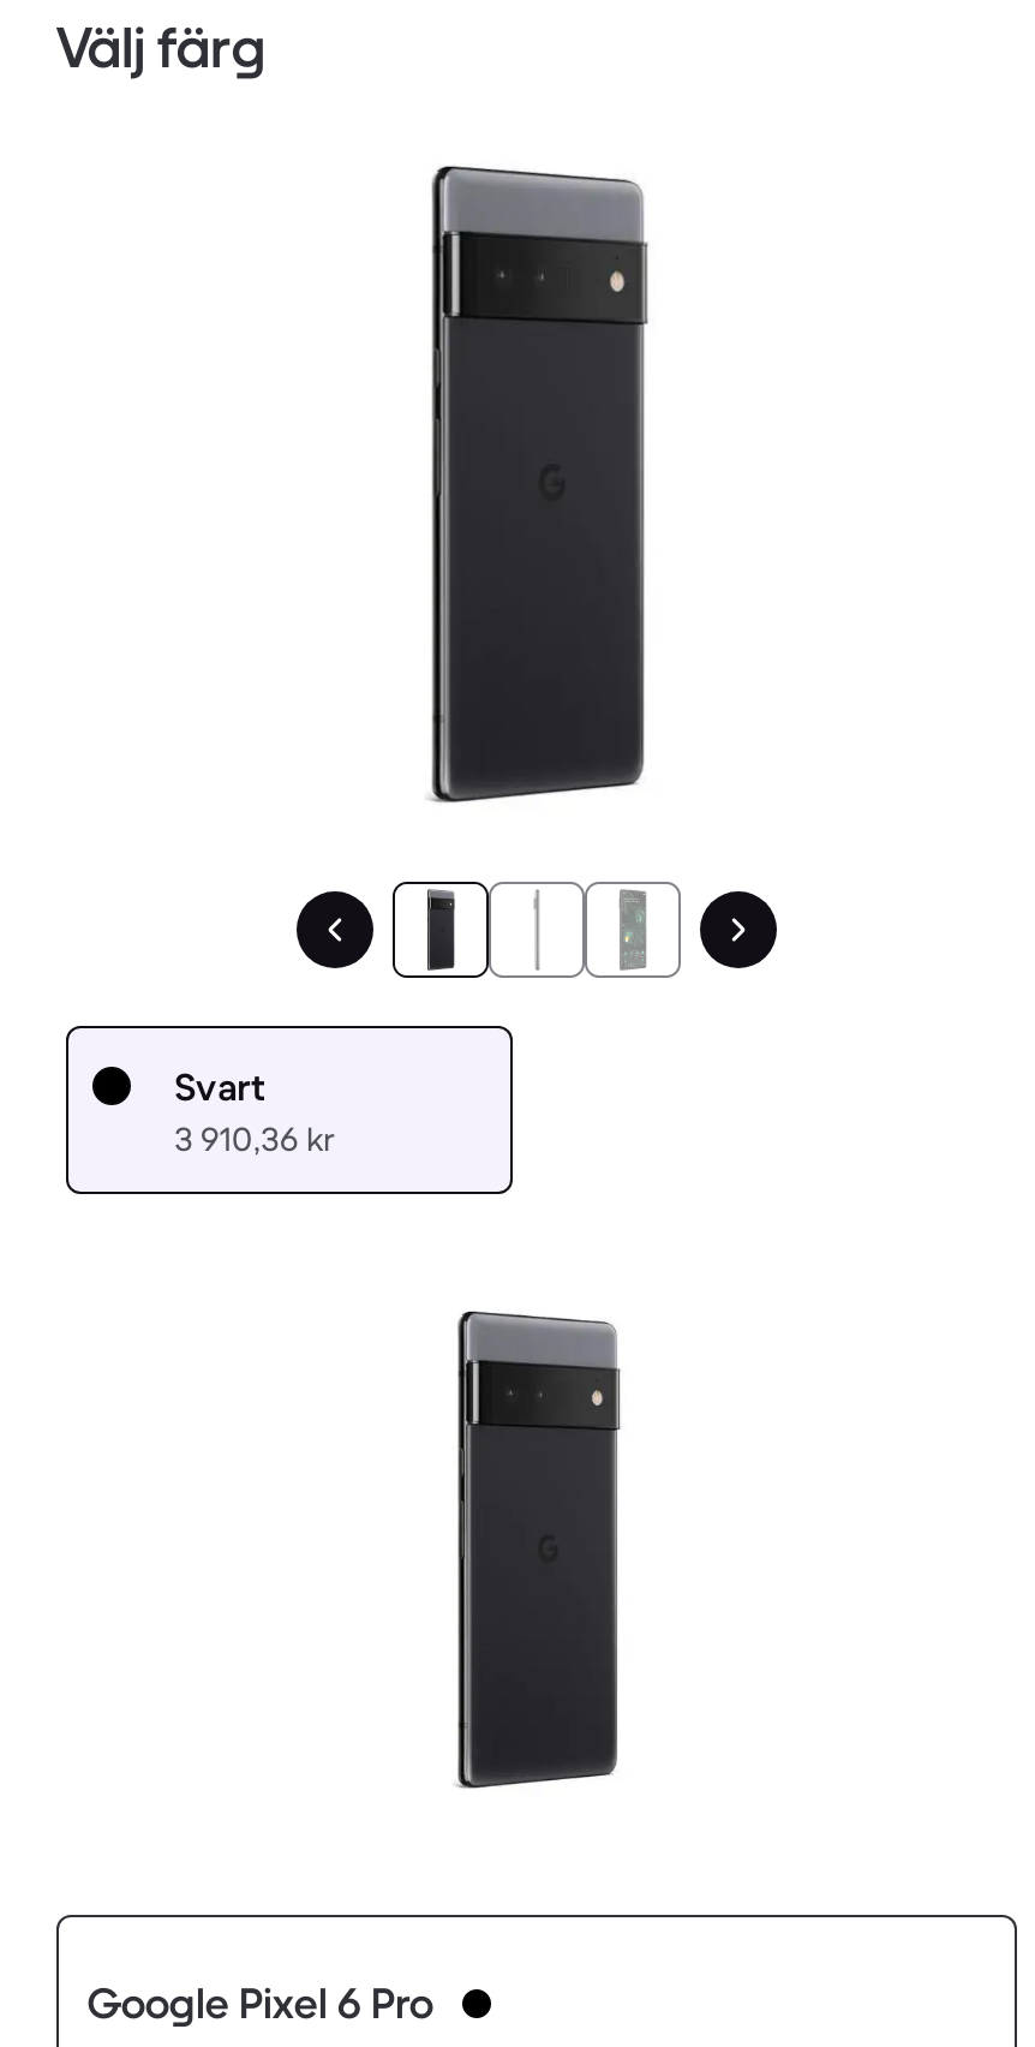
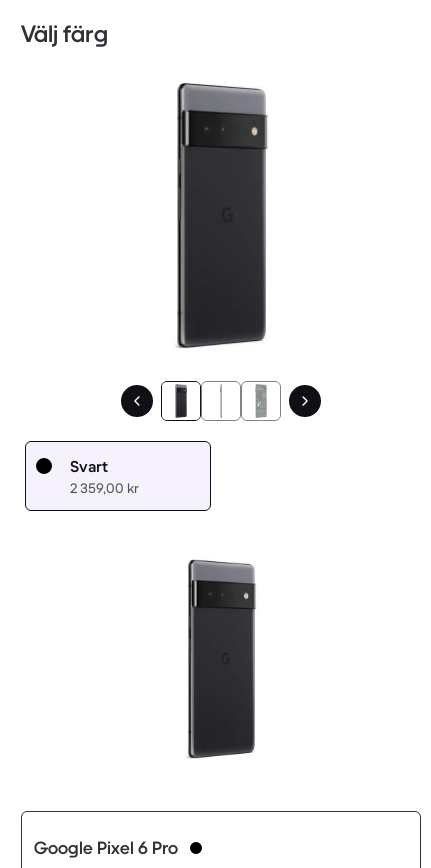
[174,1118,335,1161] 3 910,36 kr -> [70,479,139,497] 2 359,00 kr

